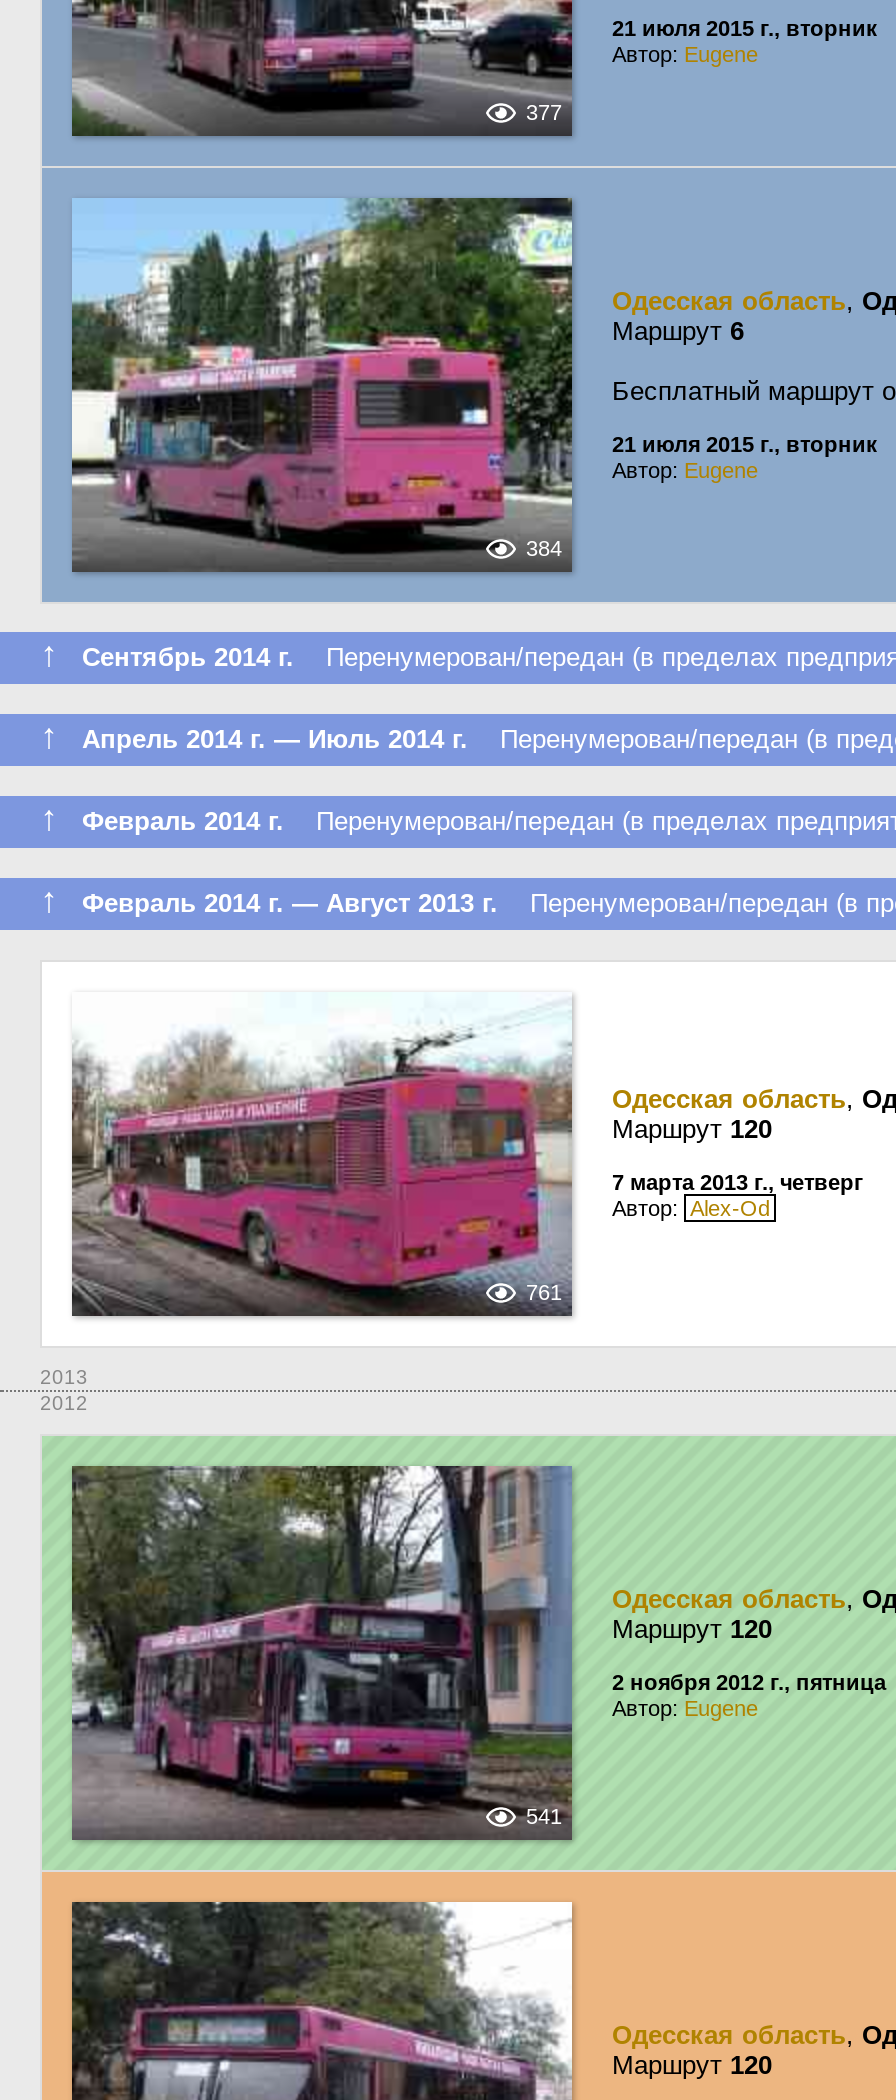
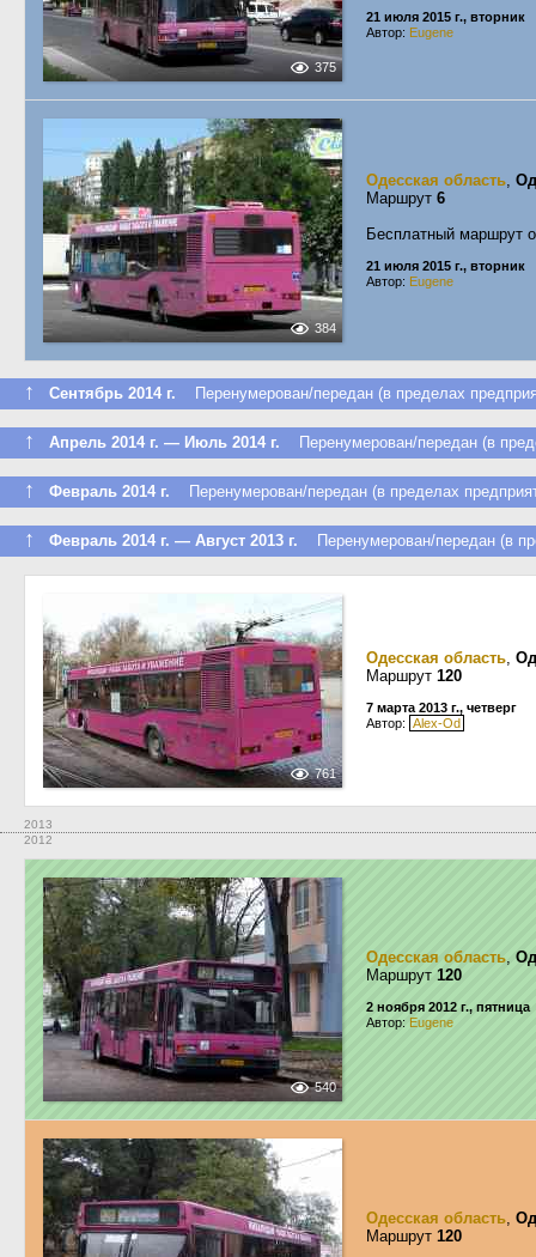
[526,100,562,124] 377 -> [315,60,336,74] 375
[526,1804,562,1828] 541 -> [315,1080,336,1094] 540

